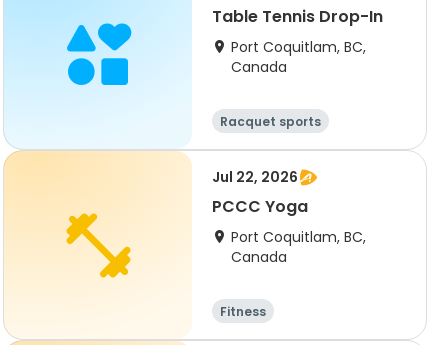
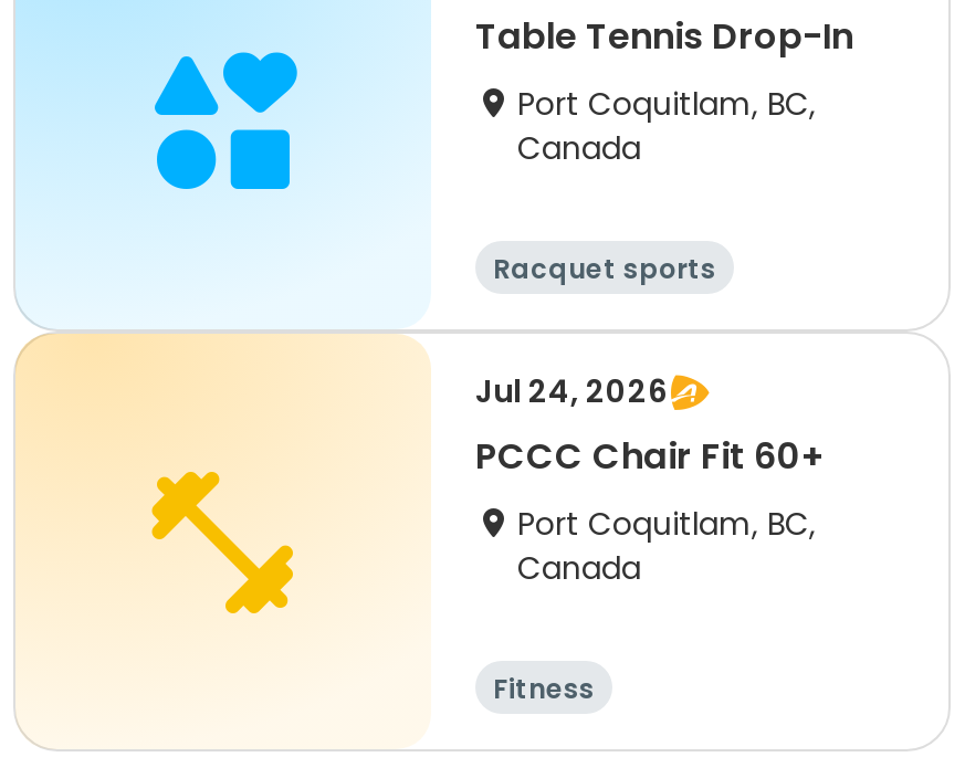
[212,167,308,218] Jul 22, 2026 | PCCC Yoga -> [475,369,822,482] Jul 24, 2026 | PCCC Chair Fit 60+

